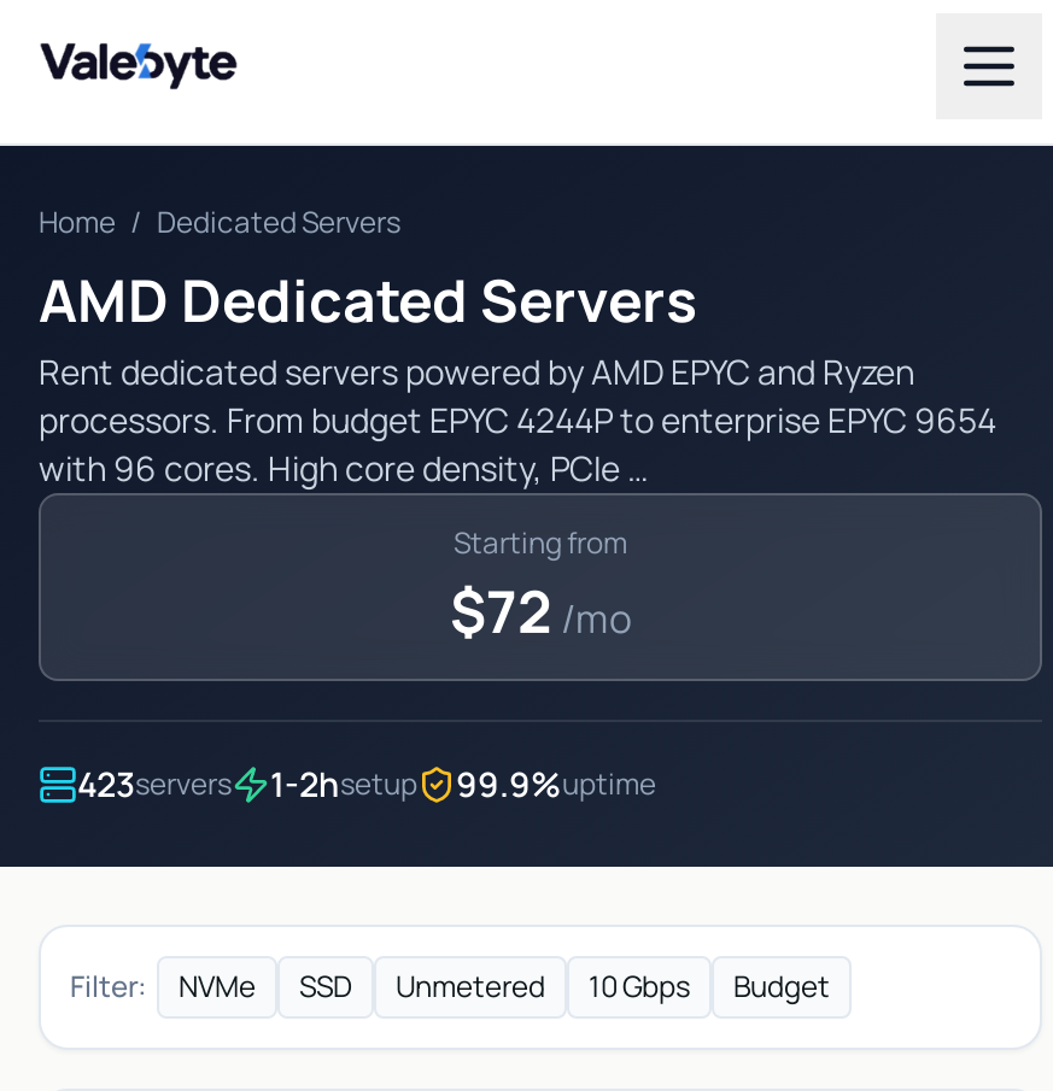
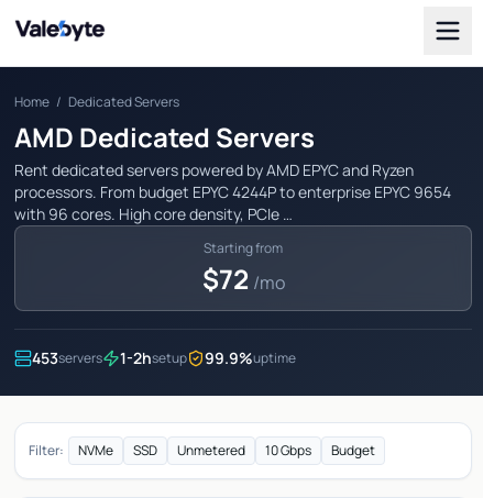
[77,761,656,806] 423servers 1-2hsetup 99.9%uptime -> [32,347,296,368] 453servers 1-2hsetup 99.9%uptime

